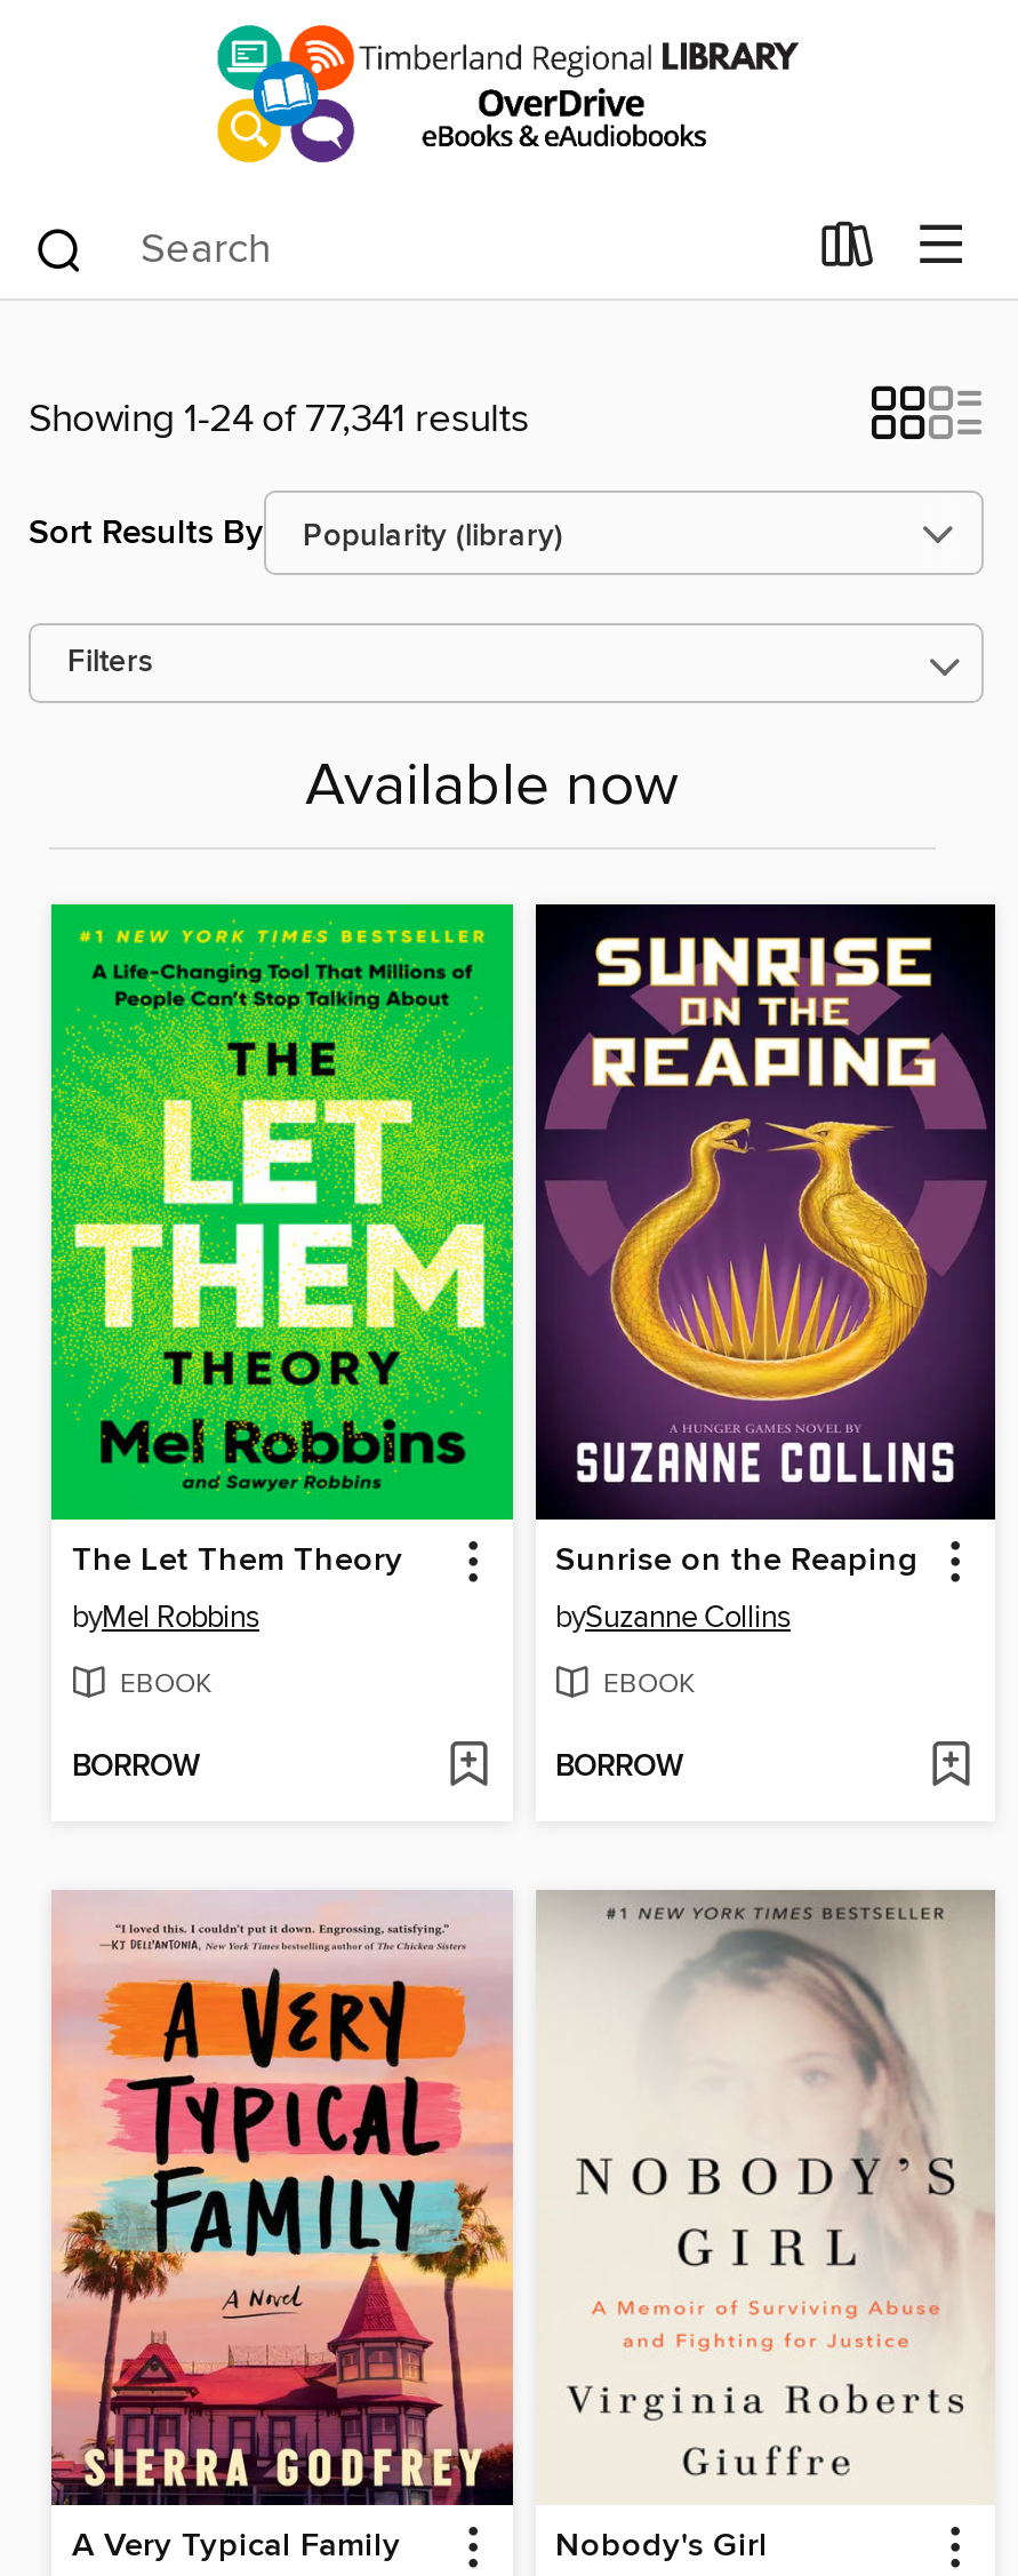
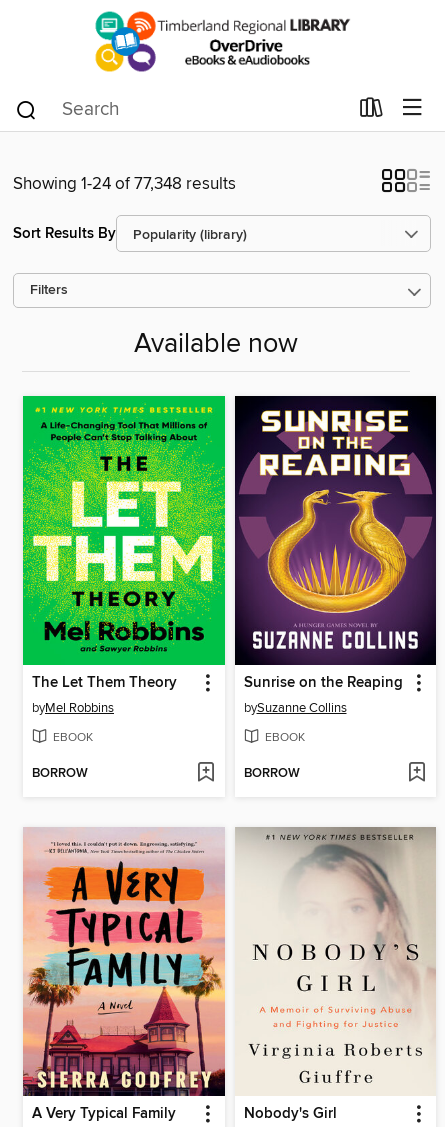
[29,394,529,445] Showing 1-24 of 77,341 results -> [13,173,236,195] Showing 1-24 of 77,348 results

